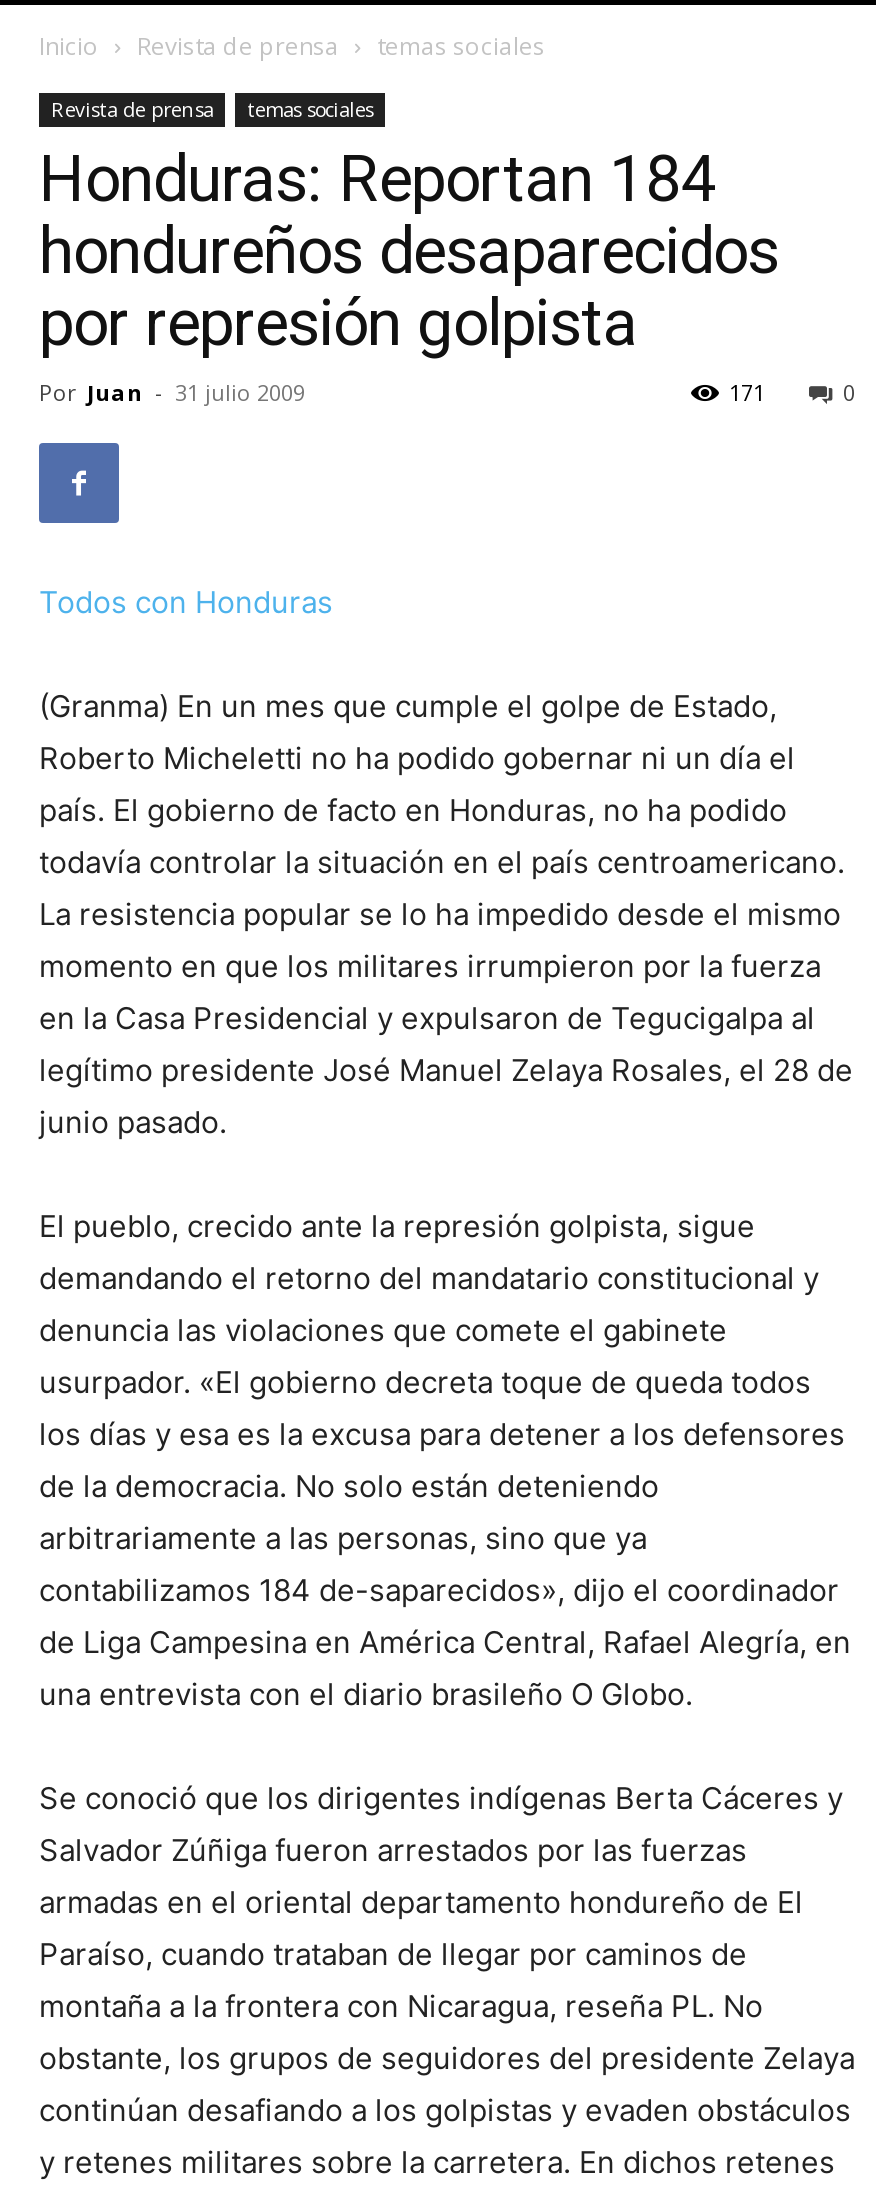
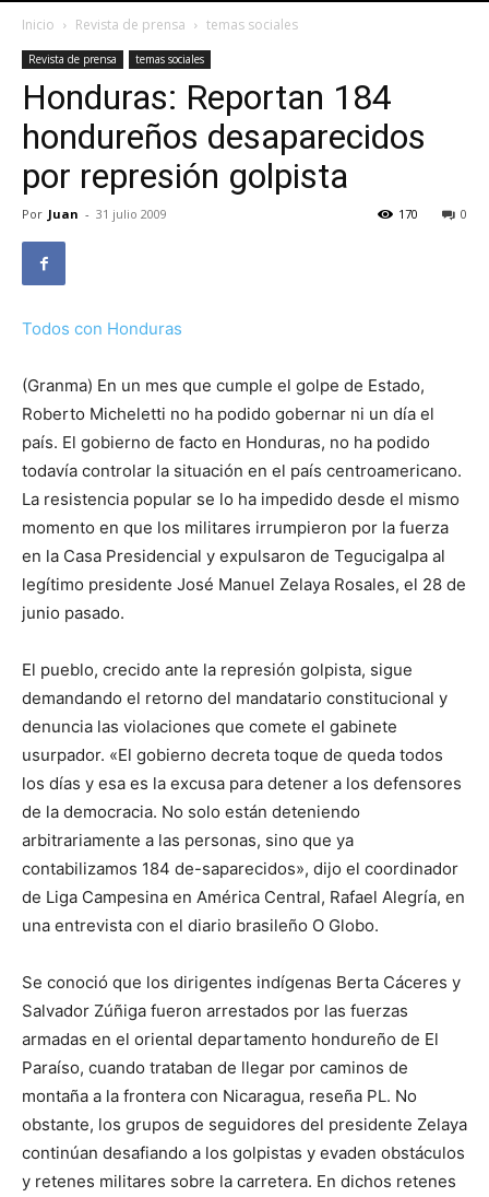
[729,378,765,408] 171 -> [398,206,418,222] 170

